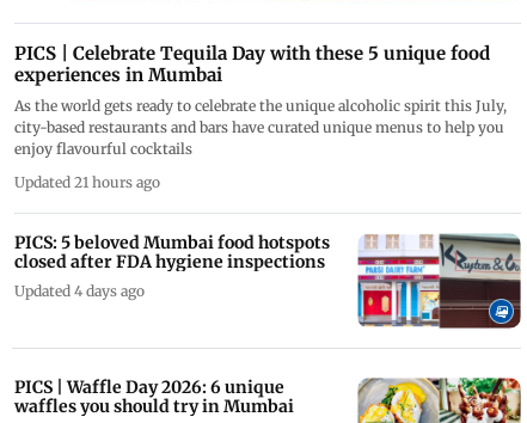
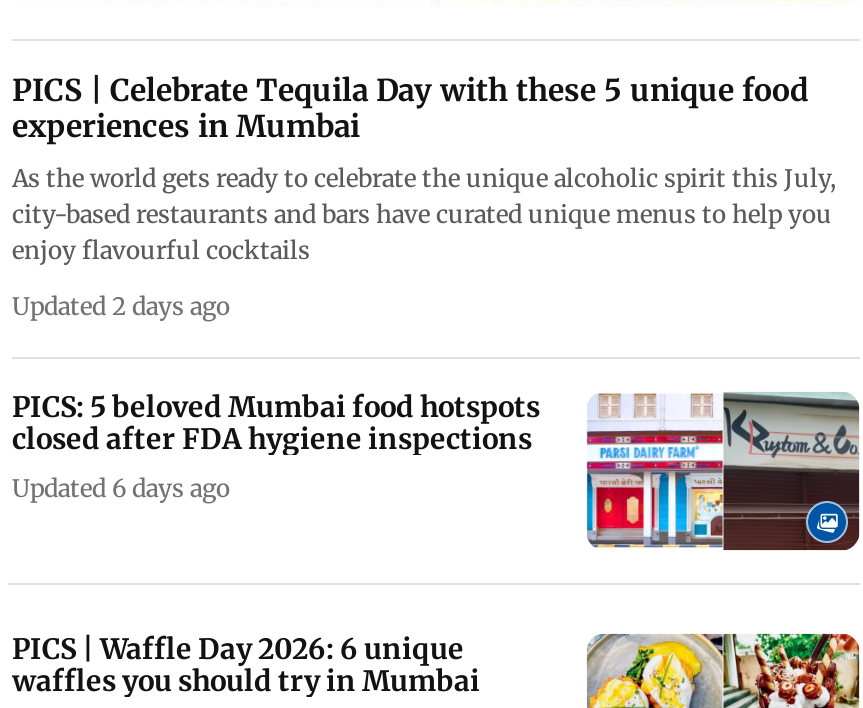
[14,173,160,191] Updated 21 hours ago -> [12,290,230,320] Updated 2 days ago
[14,282,145,300] Updated 4 days ago -> [12,472,230,502] Updated 6 days ago

